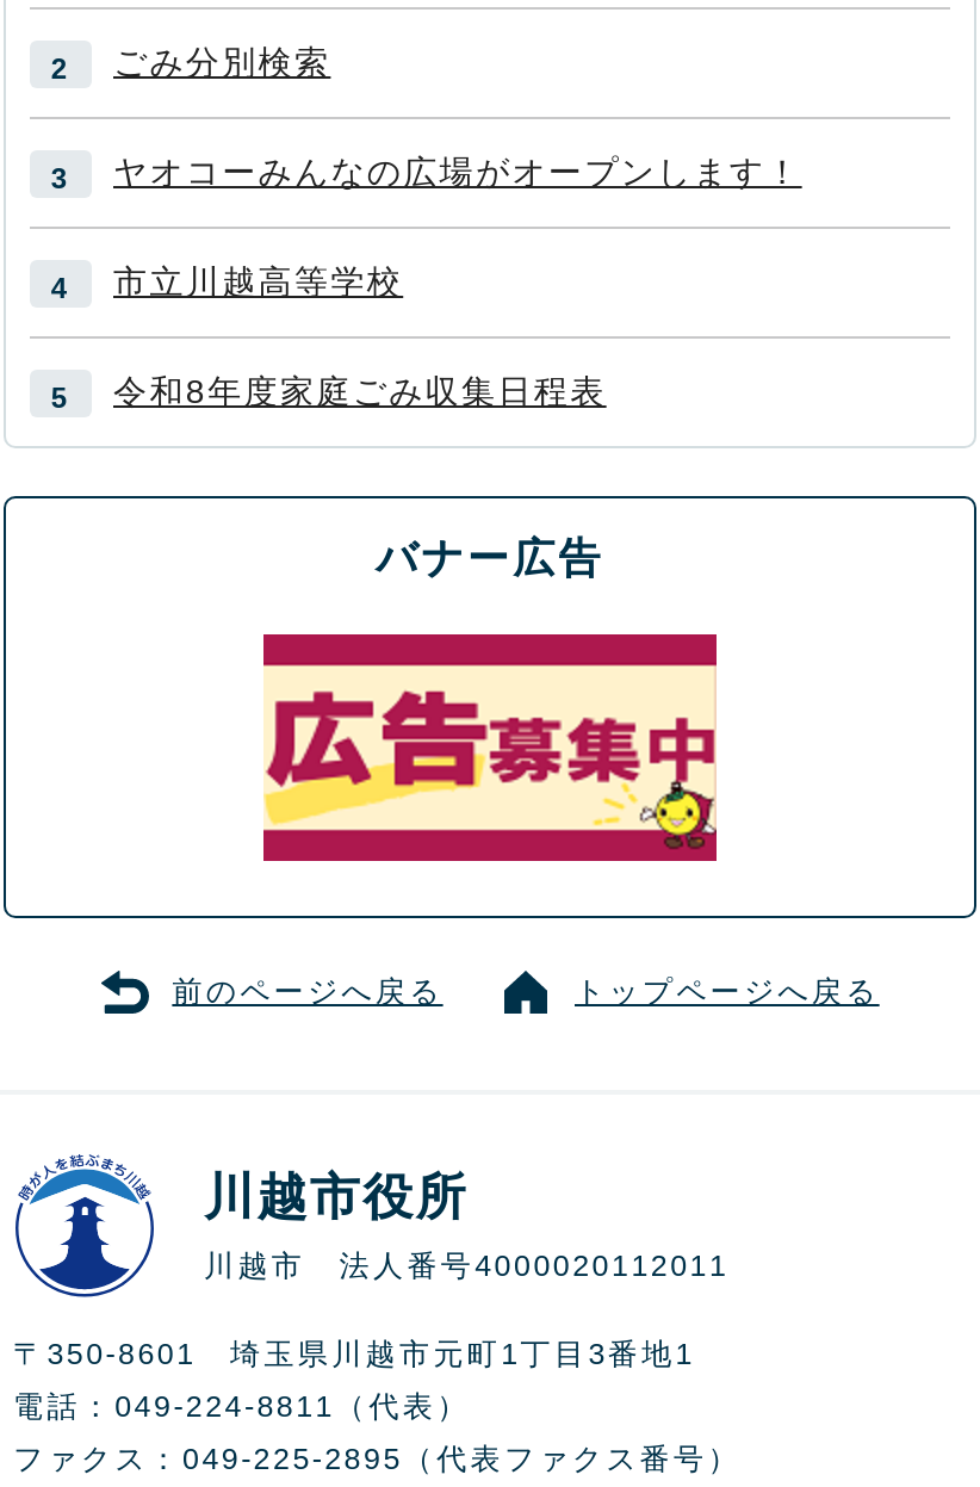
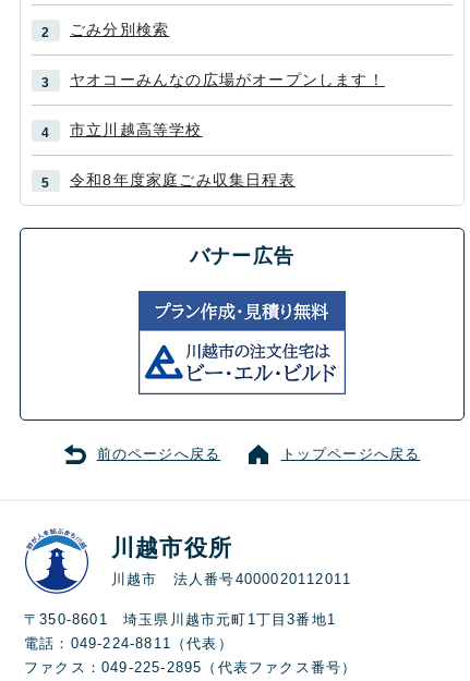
[261,632,719,863] [image] -> [137,290,347,396] [image]

